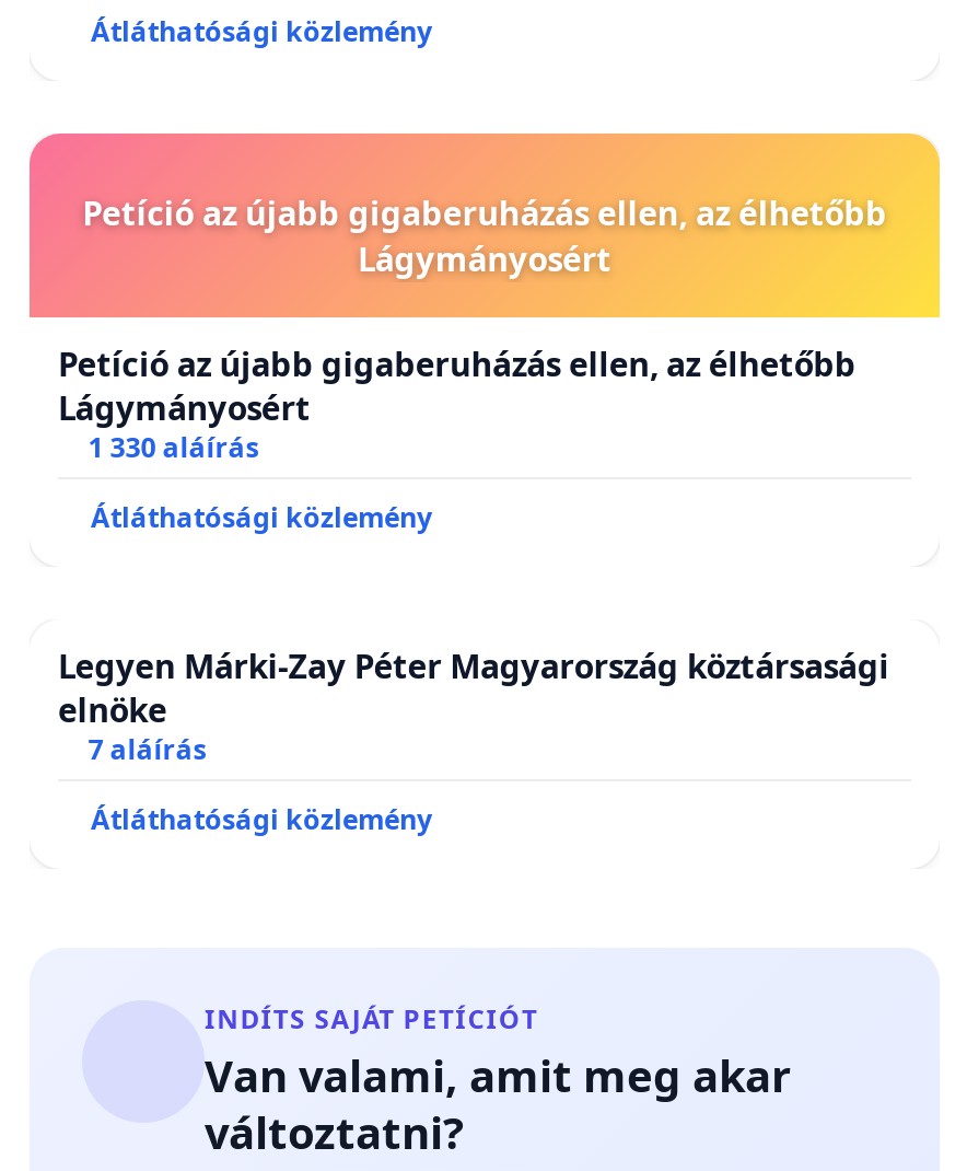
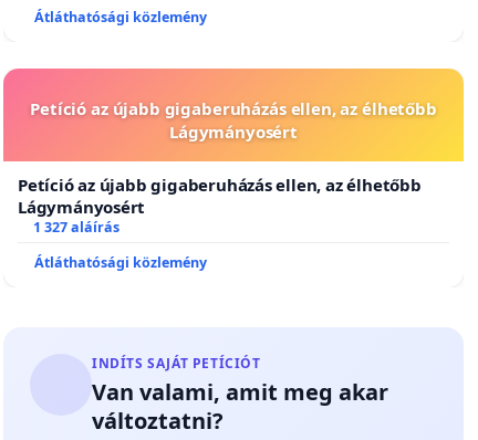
[58,430,889,769] 1 330 aláírás | Átláthatósági közlemény | Legyen Márki-Zay Péter Magyarország köztársasági | elnöke | 7 aláírás -> [33,218,119,237] 1 327 aláírás

